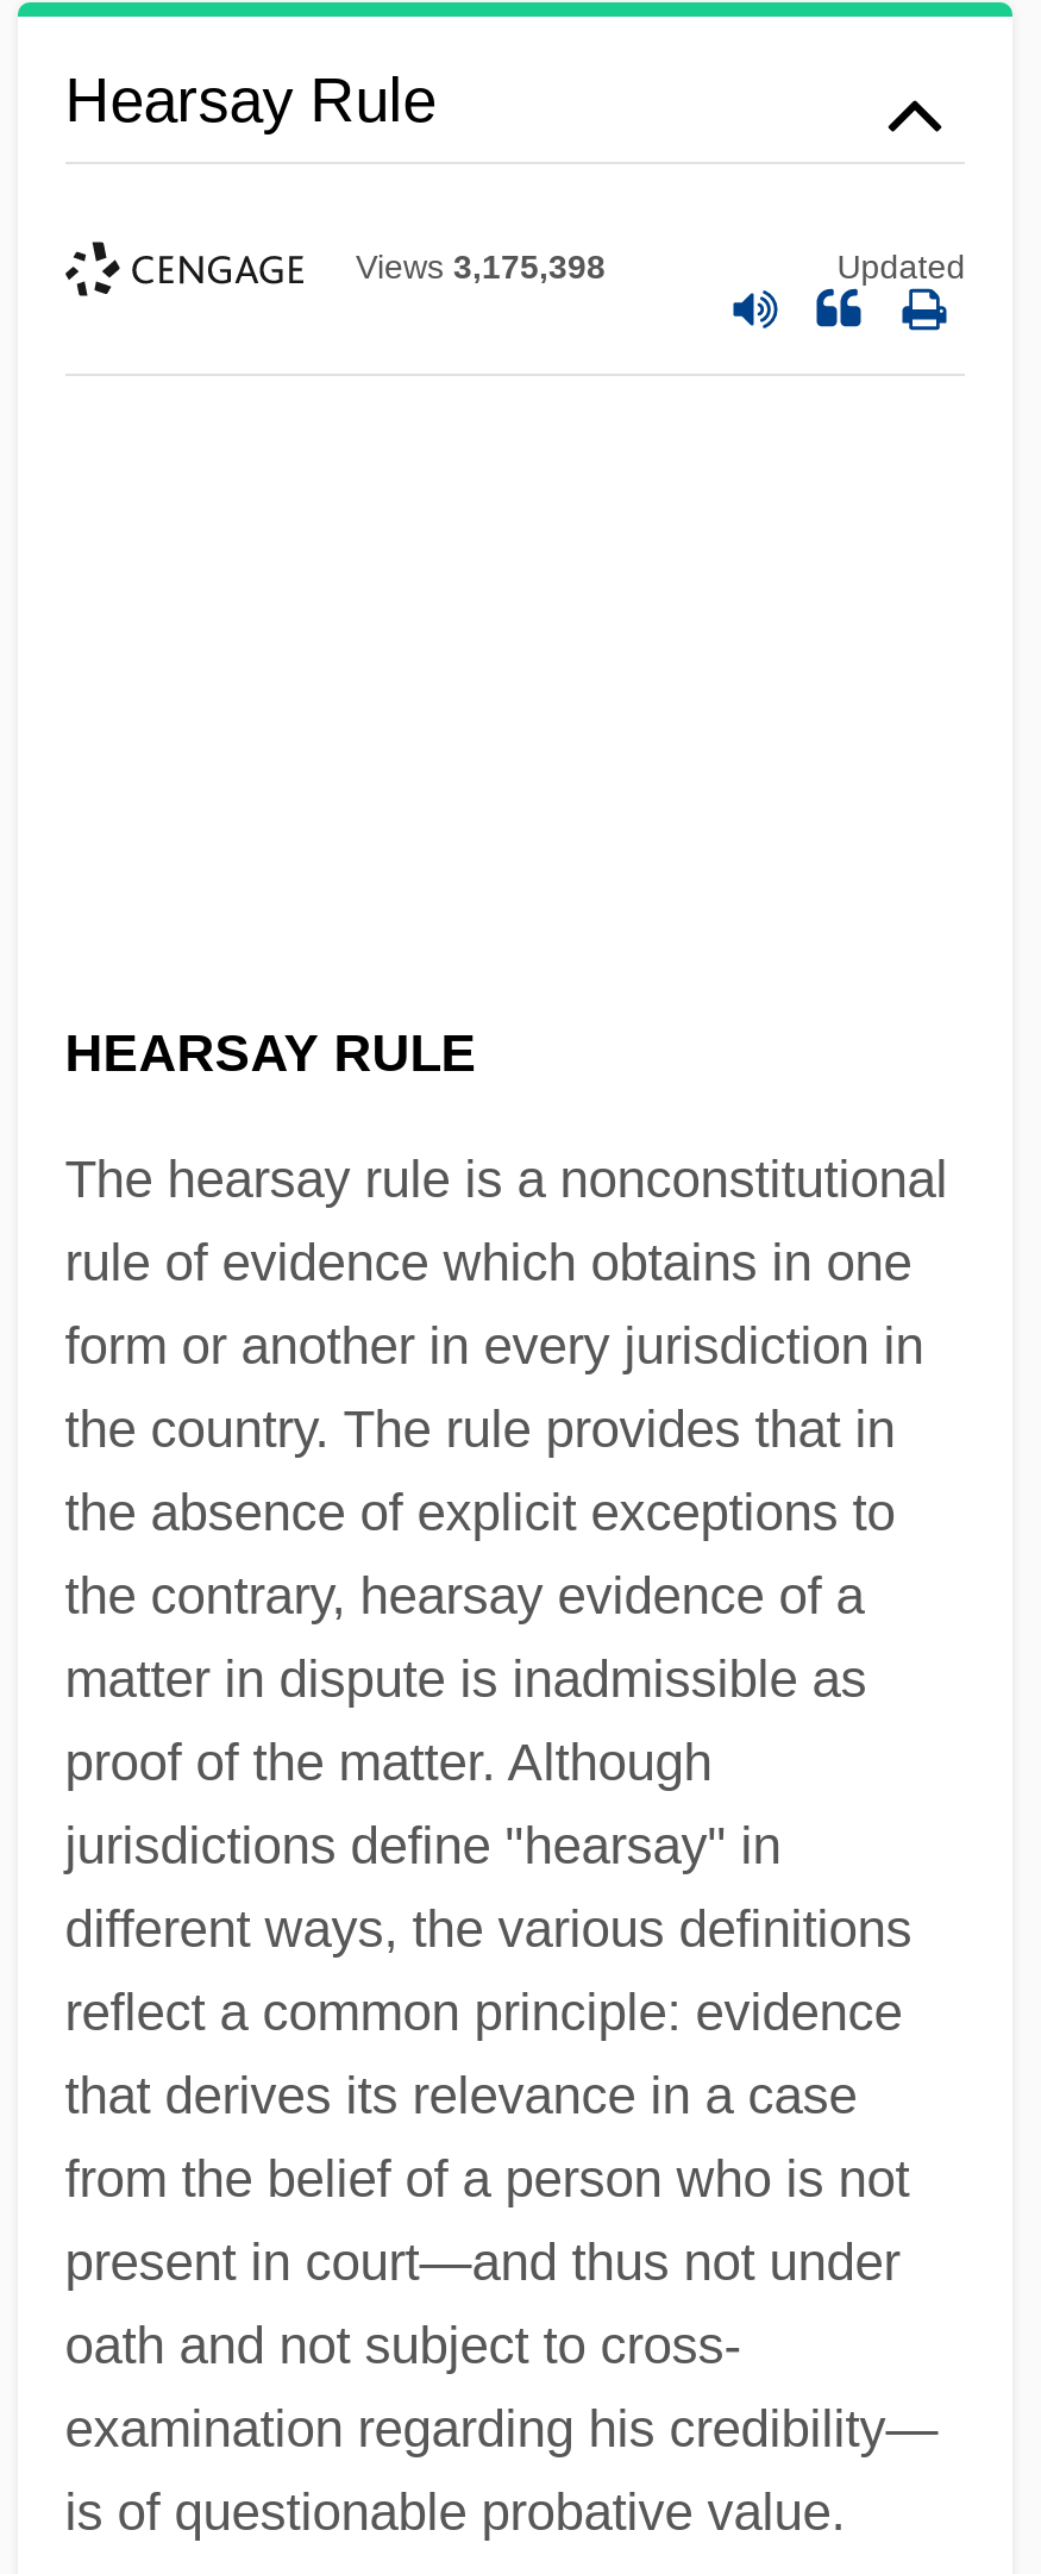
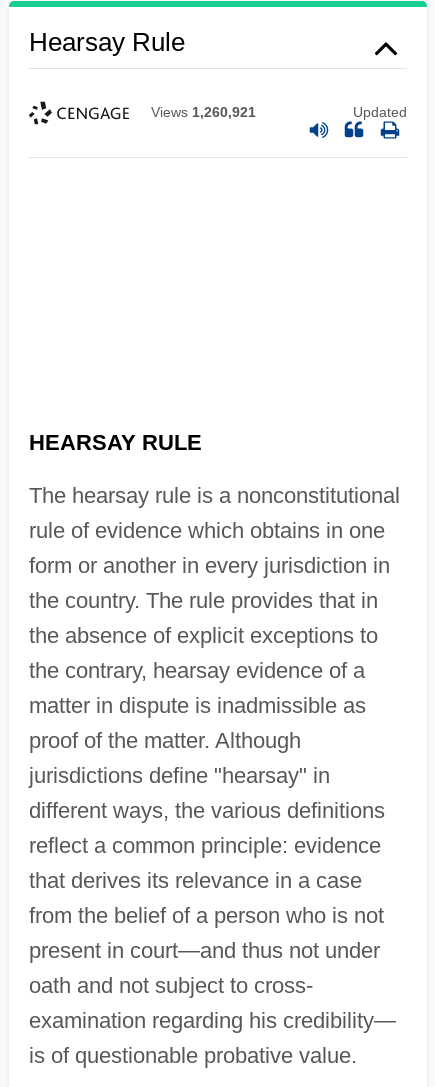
[356,249,606,287] Views 3,175,398 -> [151,104,256,120] Views 1,260,921

